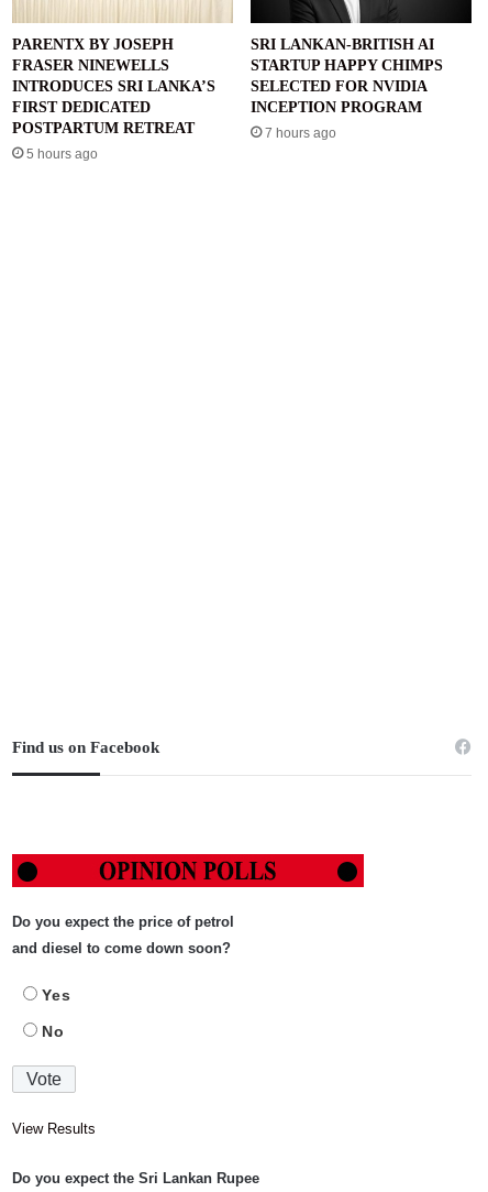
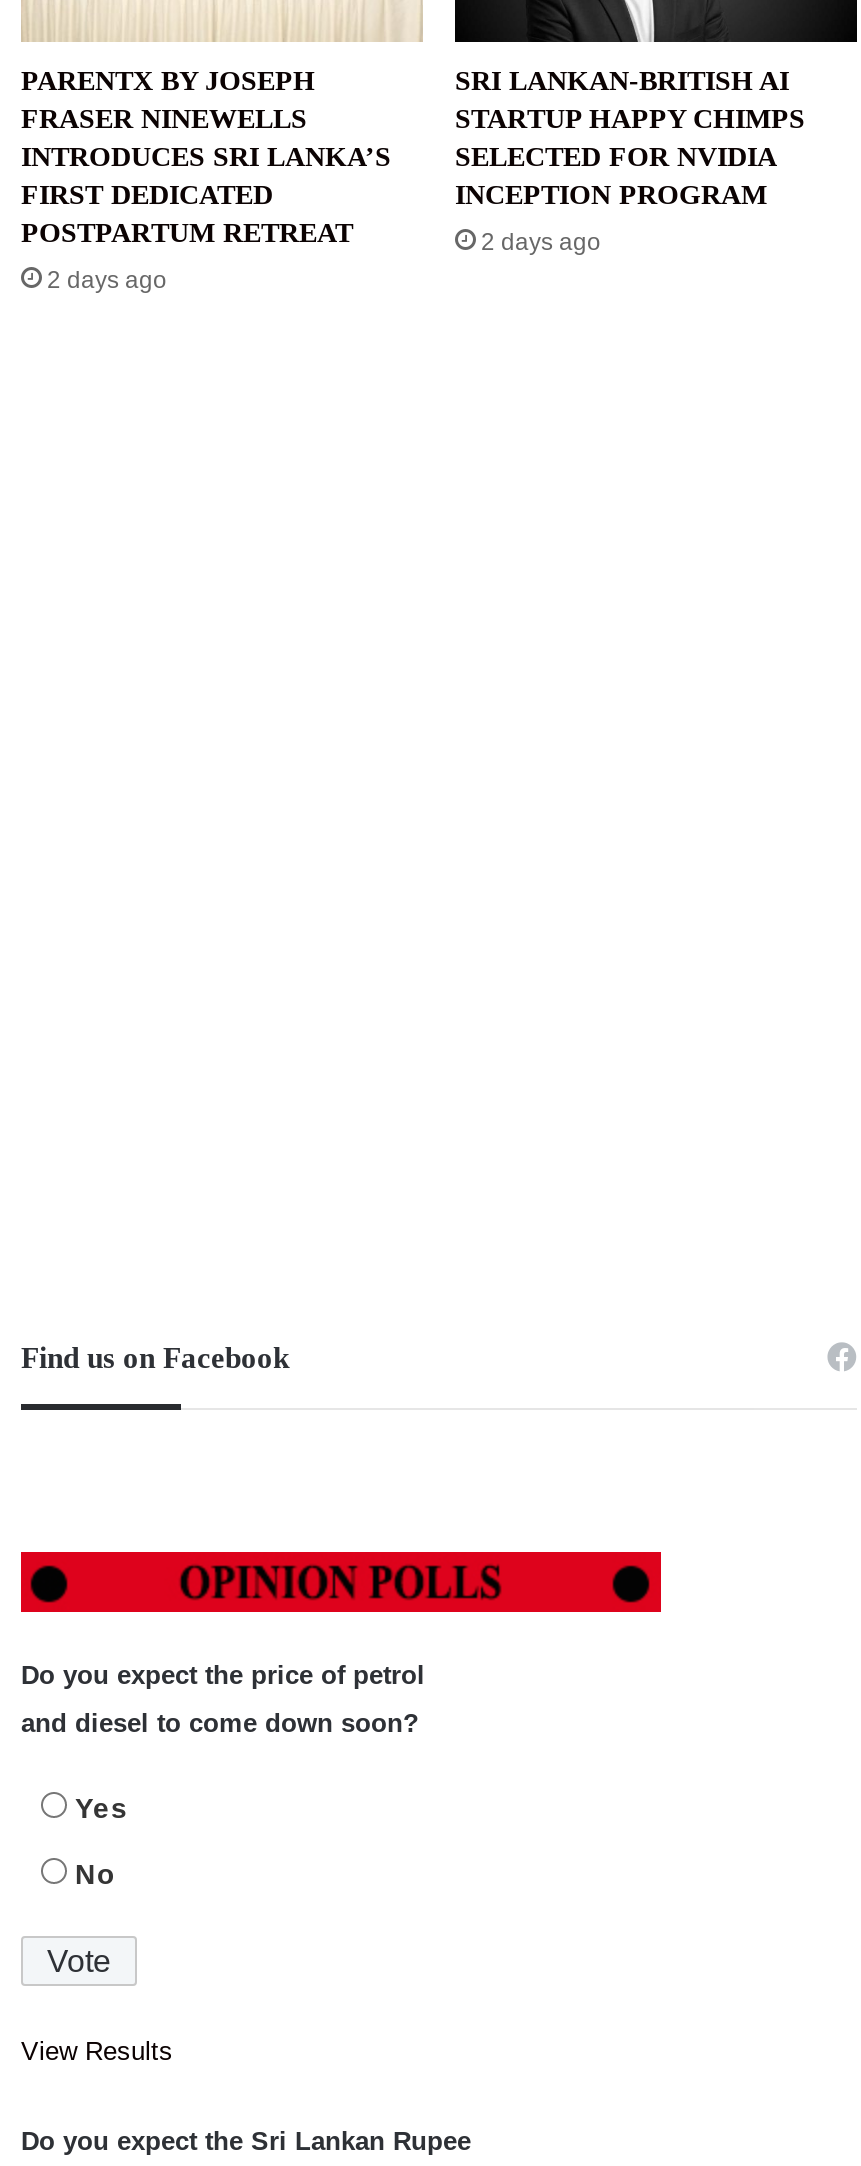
[265,126,336,141] 7 hours ago -> [481,228,601,256] 2 days ago
[26,147,98,162] 5 hours ago -> [47,266,167,294] 2 days ago

